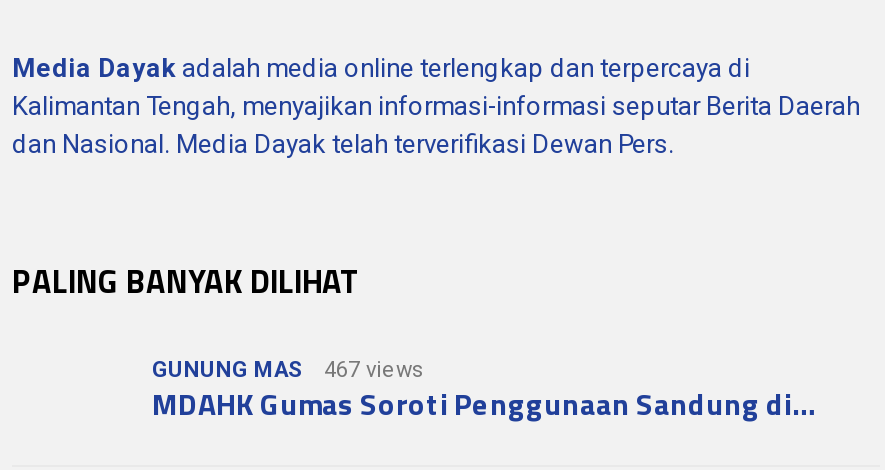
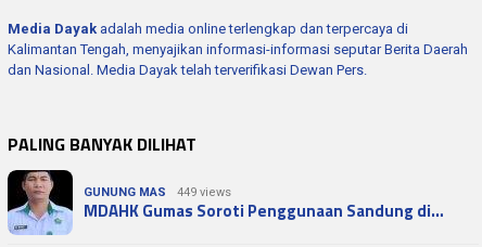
none -> [7,169,74,236] [image]
[152,356,424,382] GUNUNG MAS 467 views -> [84,185,231,199] GUNUNG MAS 449 views

